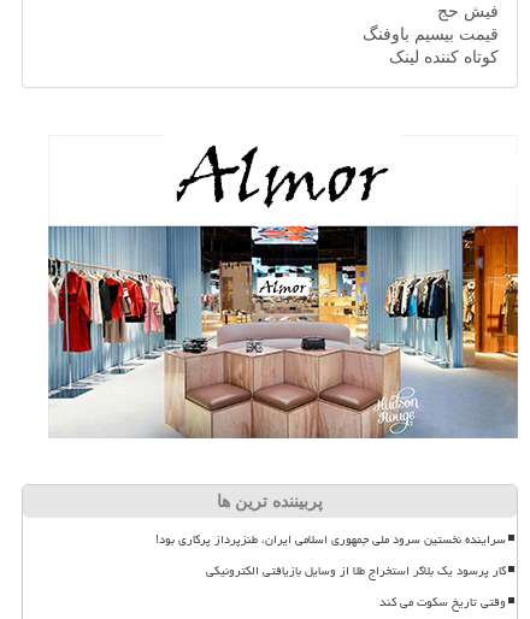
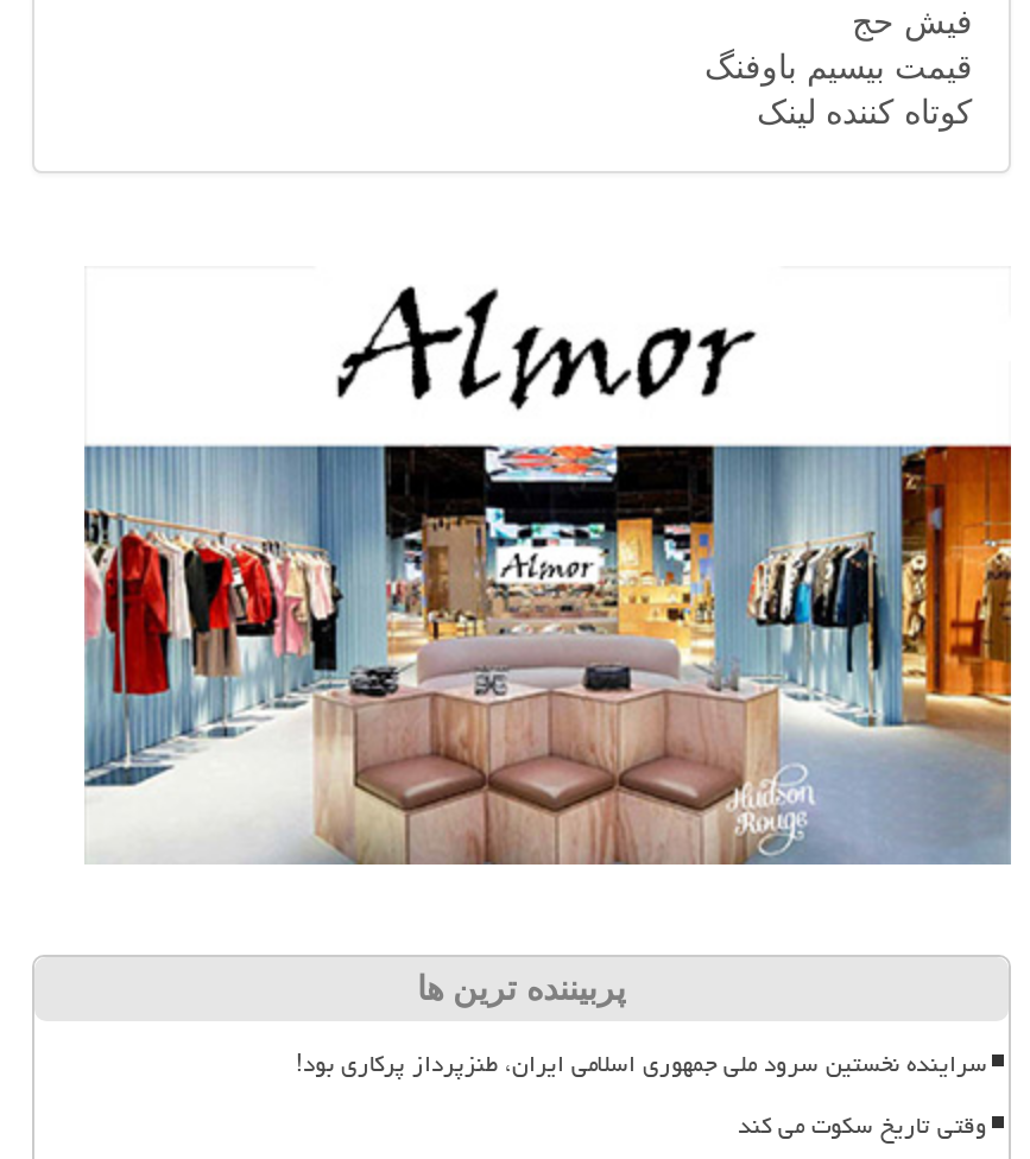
[206,559,506,583] کار پرسود یک بلاگر استخراج طلا از وسایل بازیافتی الکترونیکی -> none

